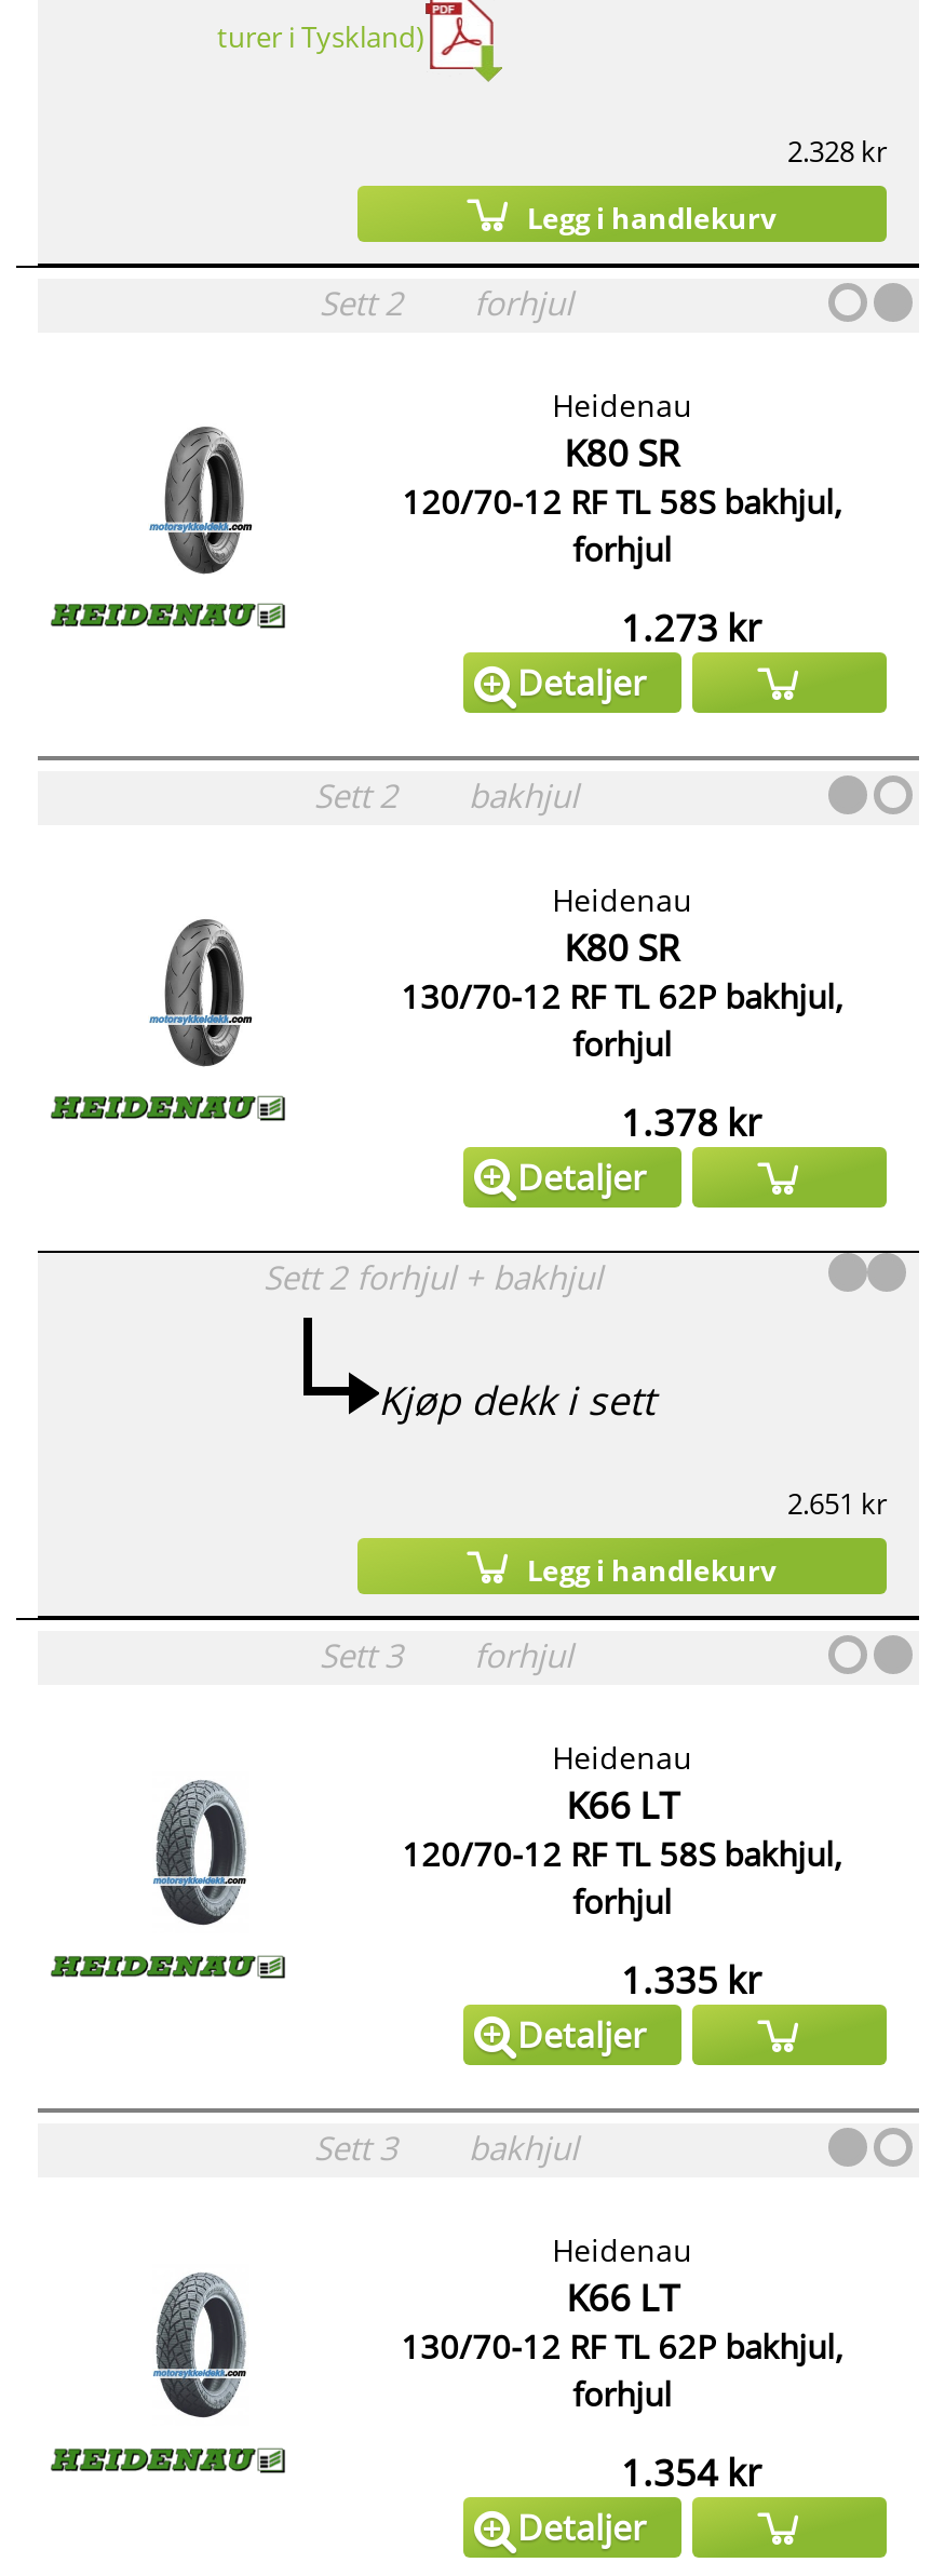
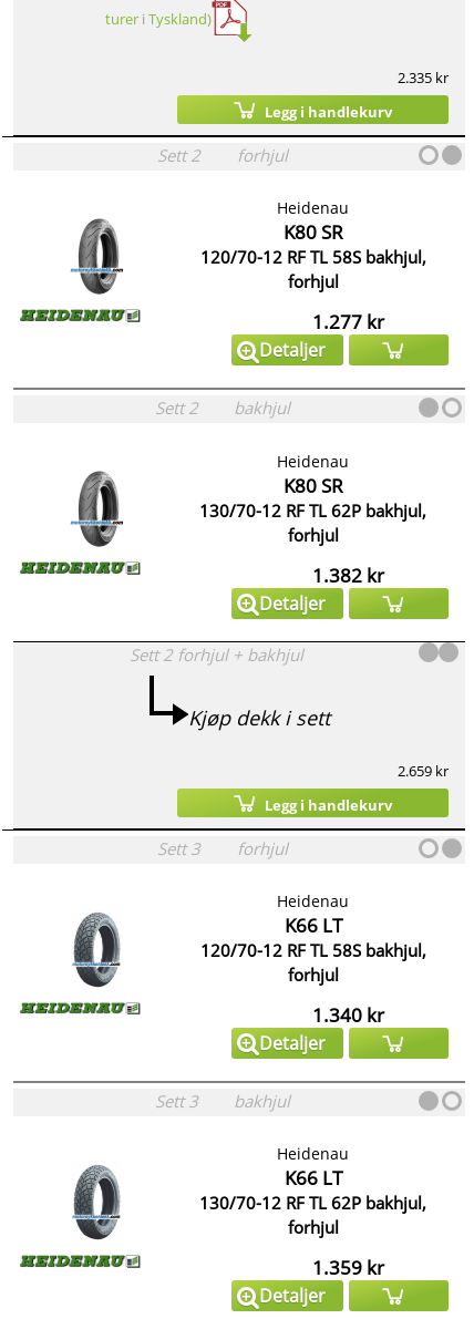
[787,132,887,171] 2.328 kr -> [398,68,449,87] 2.335 kr
[621,603,761,653] 1.273 kr -> [312,309,384,335] 1.277 kr
[621,1097,761,1146] 1.378 kr -> [312,562,384,588] 1.382 kr
[787,1483,887,1522] 2.651 kr -> [398,761,449,780] 2.659 kr
[621,1955,761,2005] 1.335 kr -> [312,1002,384,1028] 1.340 kr
[621,2448,761,2498] 1.354 kr -> [312,1255,384,1281] 1.359 kr

